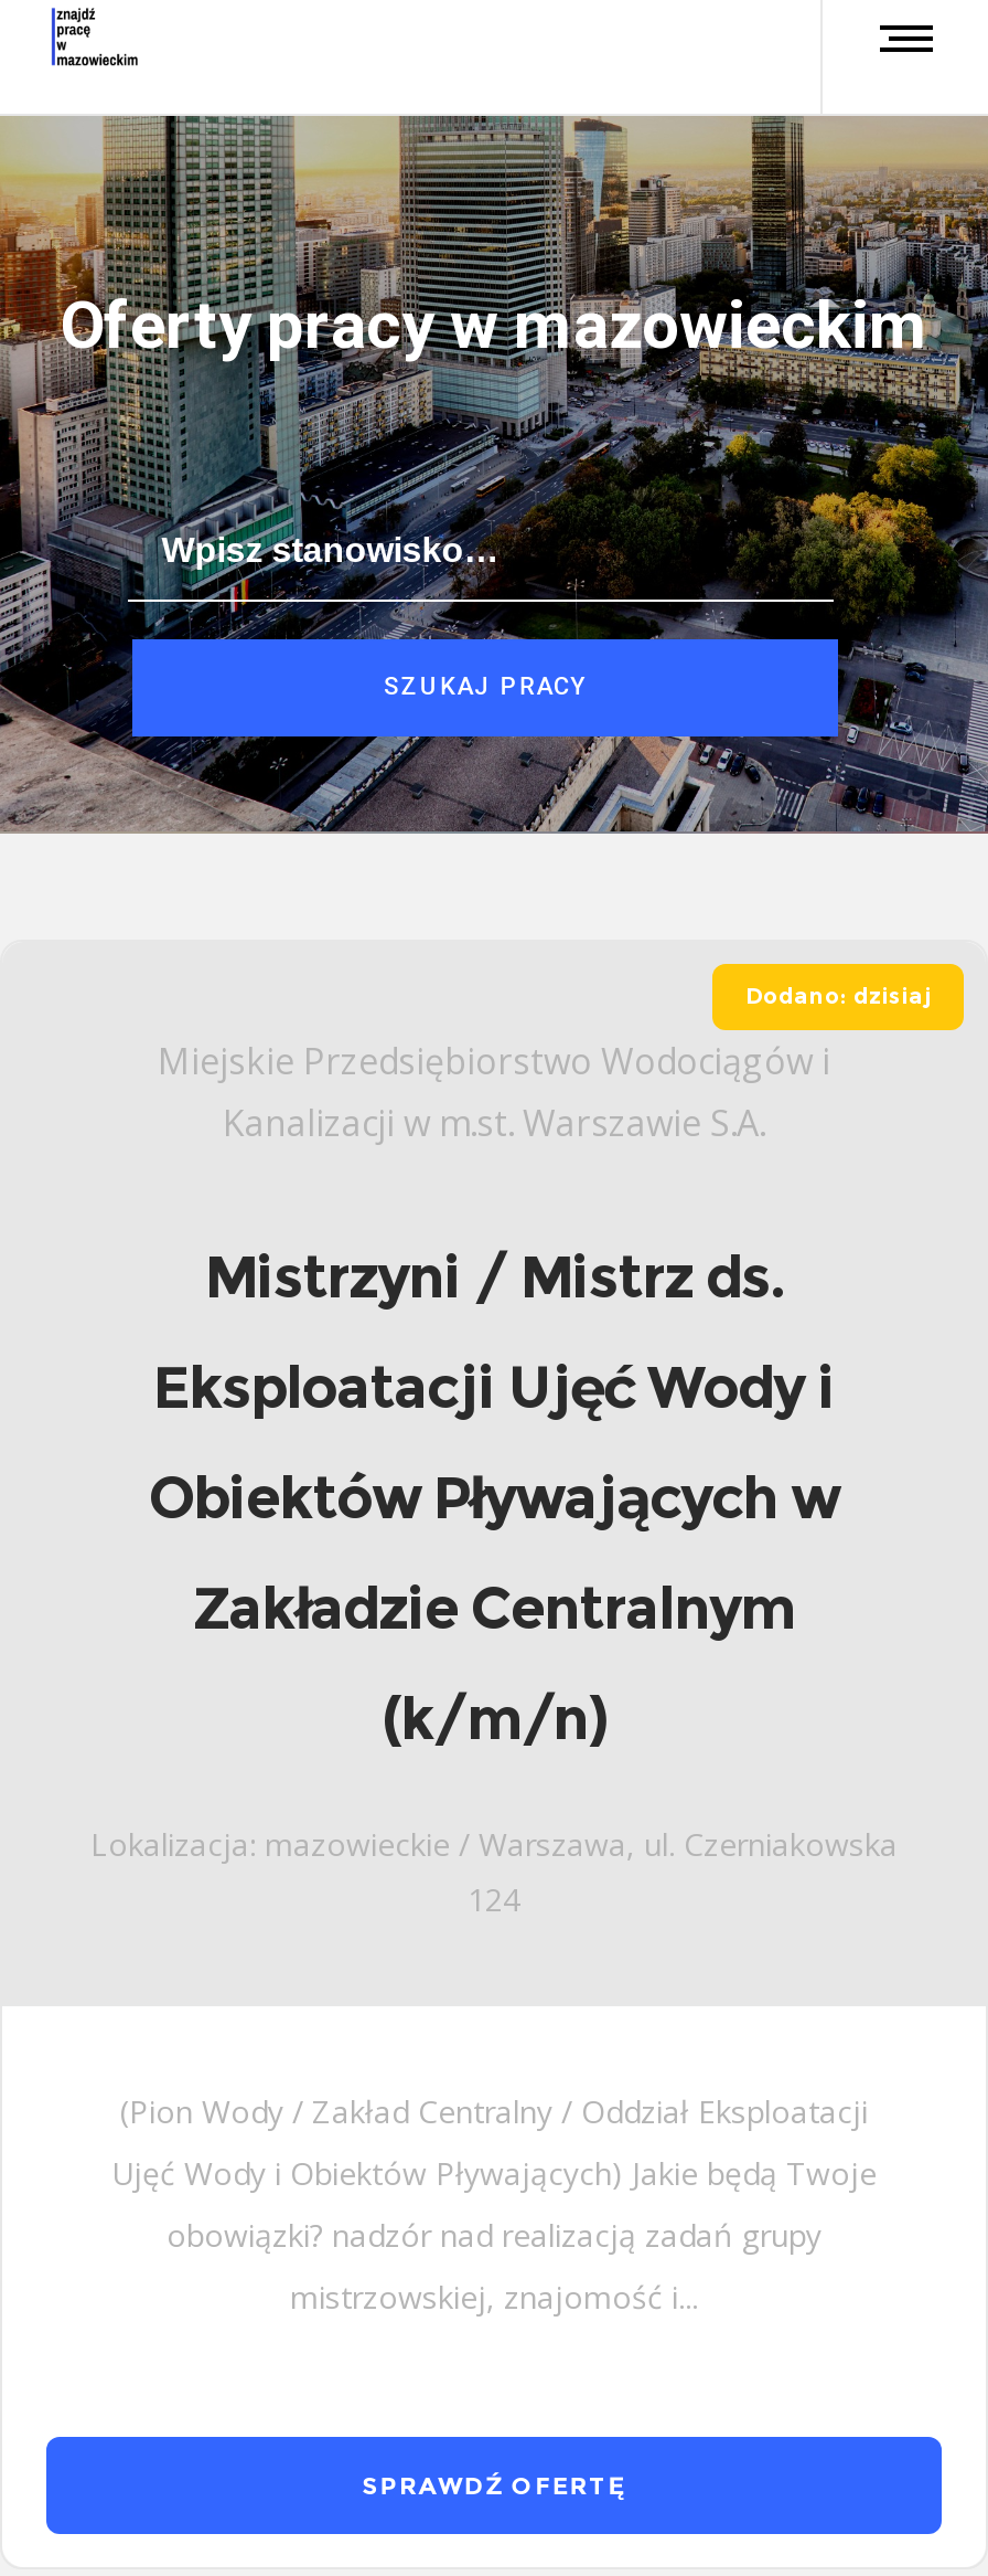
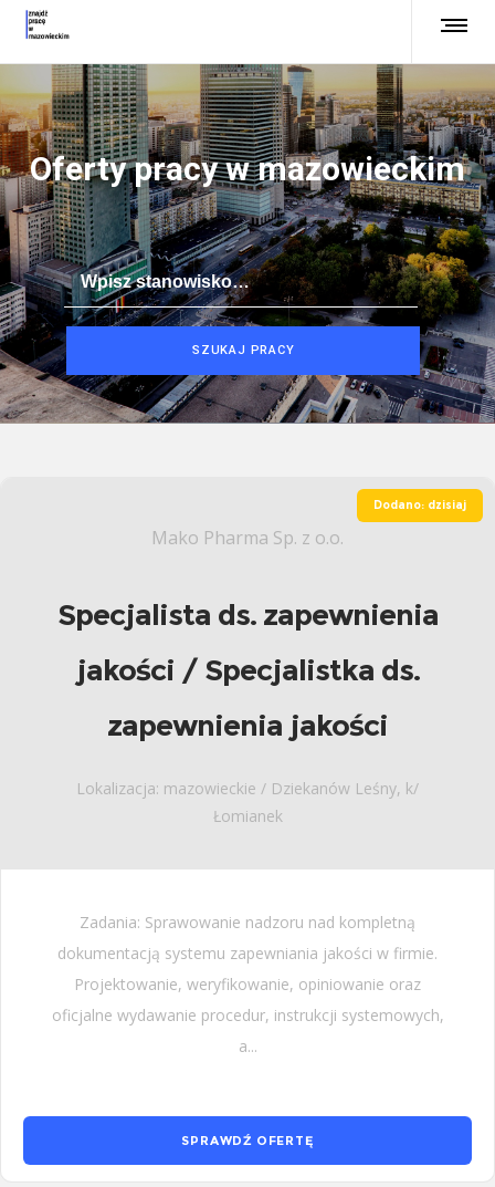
[90,1037,898,1921] Miejskie Przedsiębiorstwo Wodociągów i | Kanalizacji w m.st. Warszawie S.A. | Mistrzyni / Mistrz ds. | Eksploatacji Ujęć Wody i | Obiektów Pływających w | Zakładzie Centralnym | (k/m/n) | Lokalizacja: mazowieckie / Warszawa, ul. Czerniakowska | 124 -> [57,526,438,827] Mako Pharma Sp. z o.o. | Specjalista ds. zapewnienia | jakości / Specjalistka ds. | zapewnienia jakości | Lokalizacja: mazowieckie / Dziekanów Leśny, k/ | Łomianek
[111,2091,877,2318] (Pion Wody / Zakład Centralny / Oddział Eksploatacji | Ujęć Wody i Obiektów Pływających) Jakie będą Twoje | obowiązki? nadzór nad realizacją zadań grupy | mistrzowskiej, znajomość i... -> [51,912,444,1057] Zadania: Sprawowanie nadzoru nad kompletną | dokumentacją systemu zapewniania jakości w firmie. | Projektowanie, weryfikowanie, opiniowanie oraz | oficjalne wydawanie procedur, instrukcji systemowych, | a...

